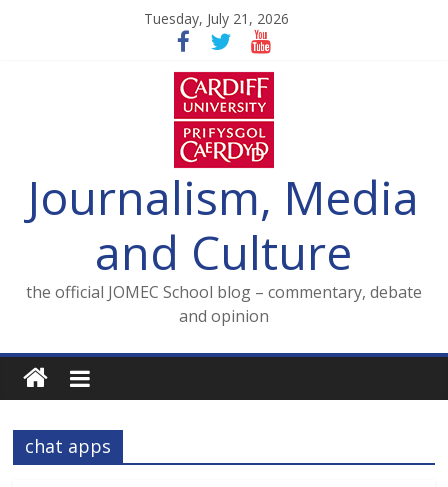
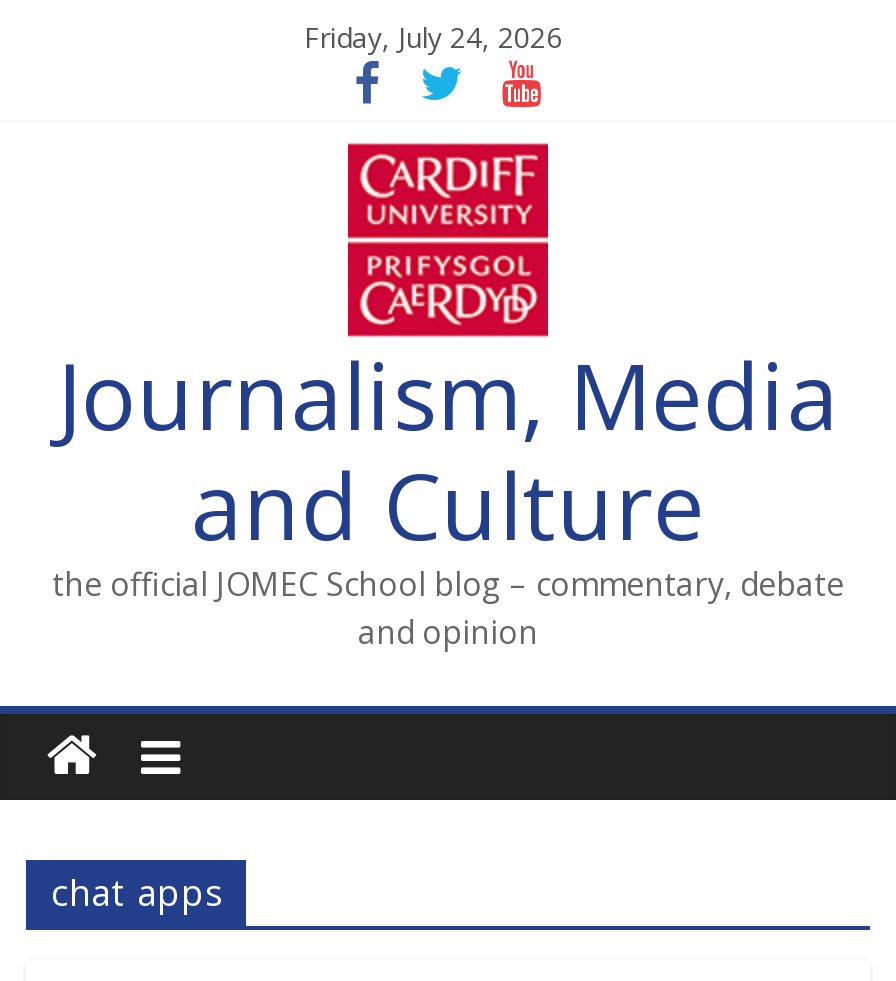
[144,9,289,28] Tuesday, July 21, 2026 -> [304,18,562,56] Friday, July 24, 2026

